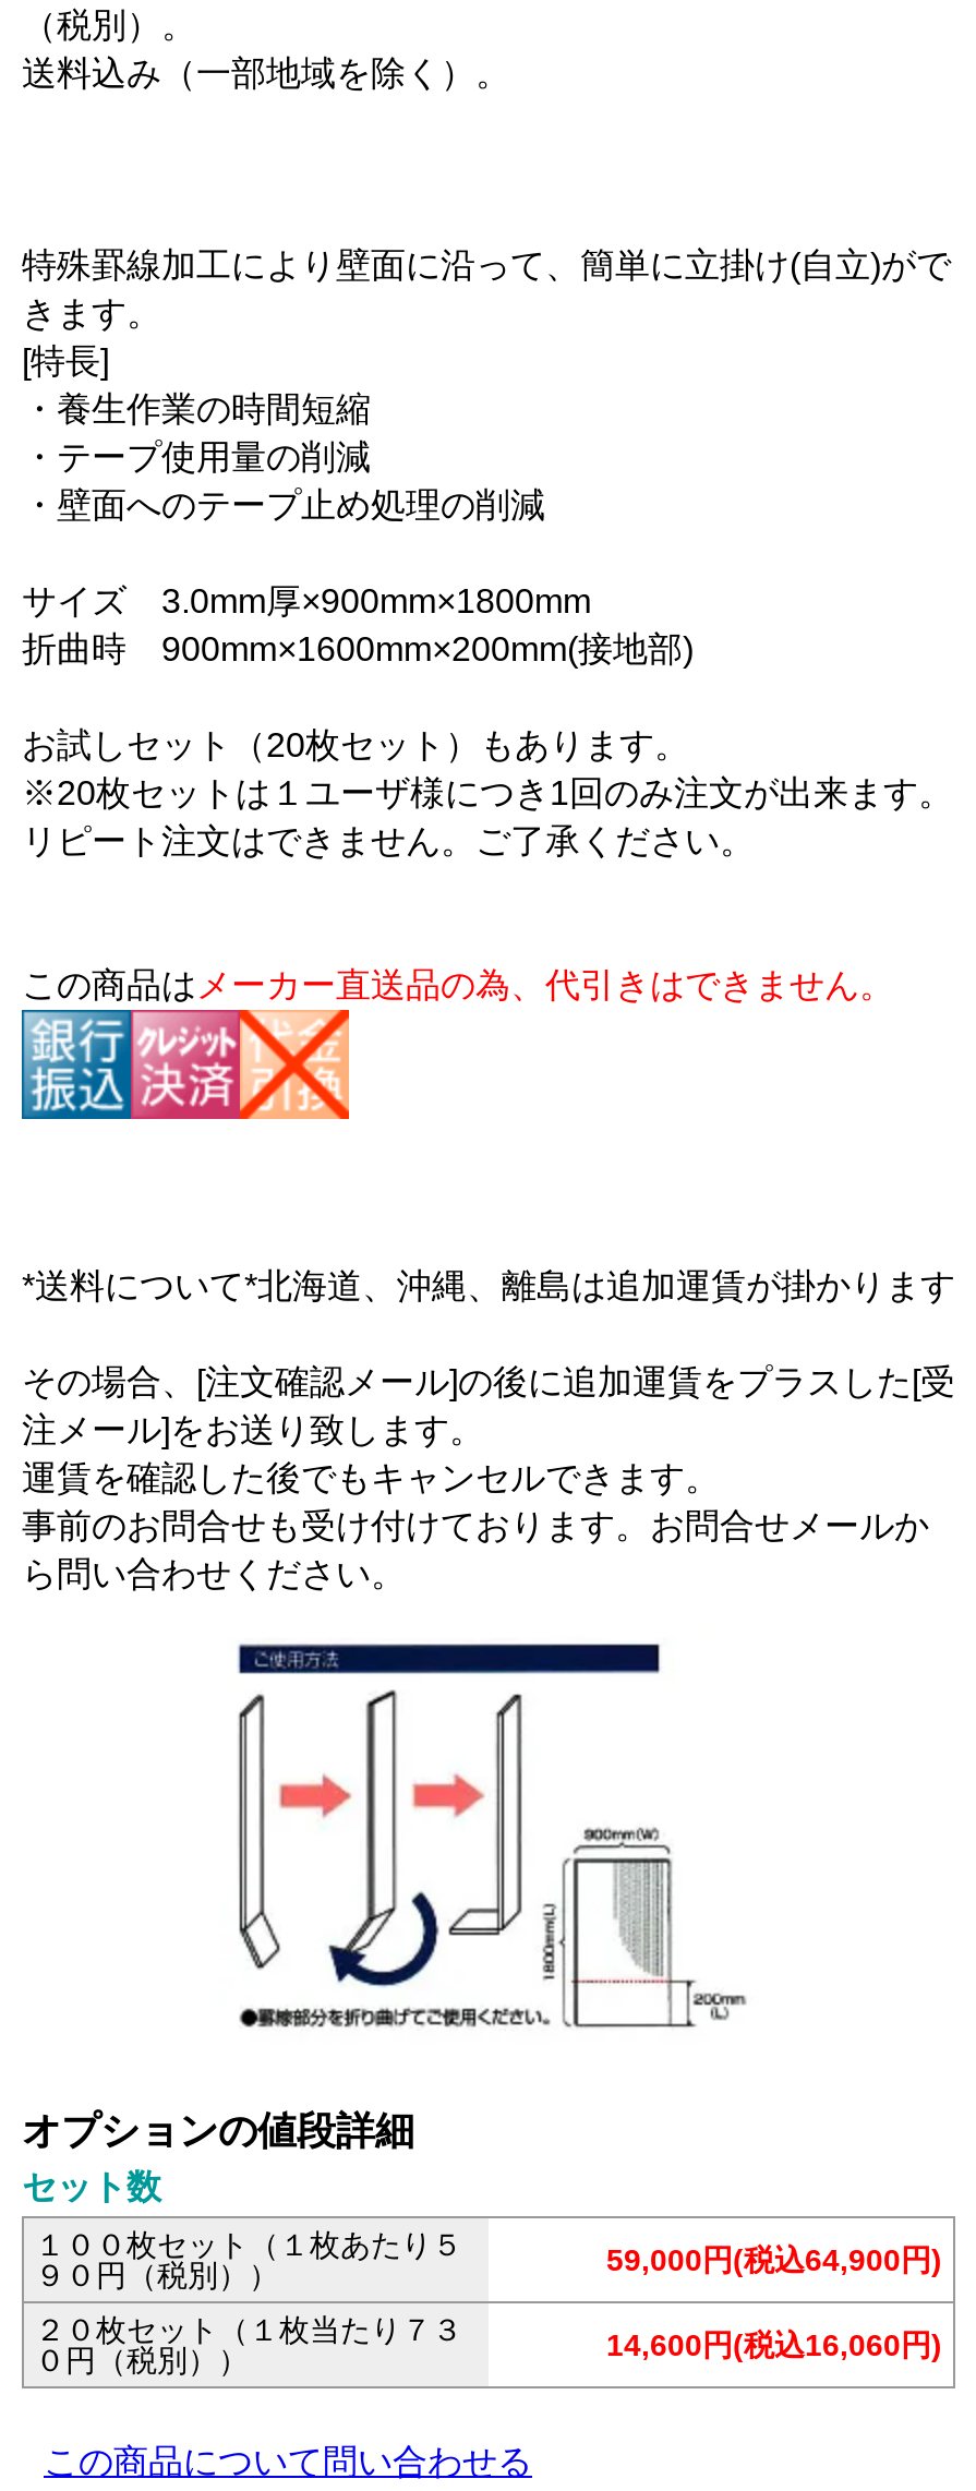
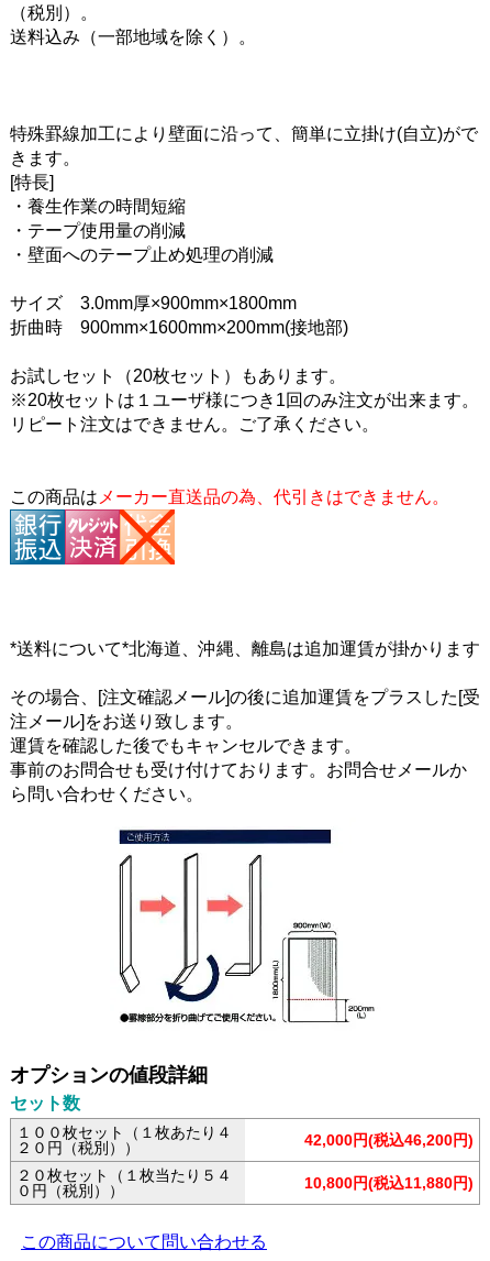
[35,2227,462,2262] １００枚セット（１枚あたり５ -> [16,1123,232,1141] １００枚セット（１枚あたり４
[606,2242,942,2277] 59,000円(税込64,900円) -> [304,1131,474,1149] 42,000円(税込46,200円)
[35,2258,279,2293] ９０円（税別）） -> [16,1139,140,1156] ２０円（税別））
[35,2312,462,2347] ２０枚セット（１枚当たり７３ -> [16,1166,232,1184] ２０枚セット（１枚当たり５４
[606,2327,942,2362] 14,600円(税込16,060円) -> [304,1174,474,1192] 10,800円(税込11,880円)

